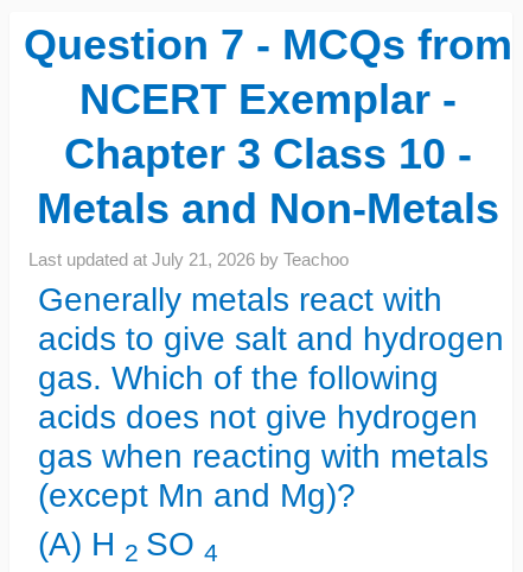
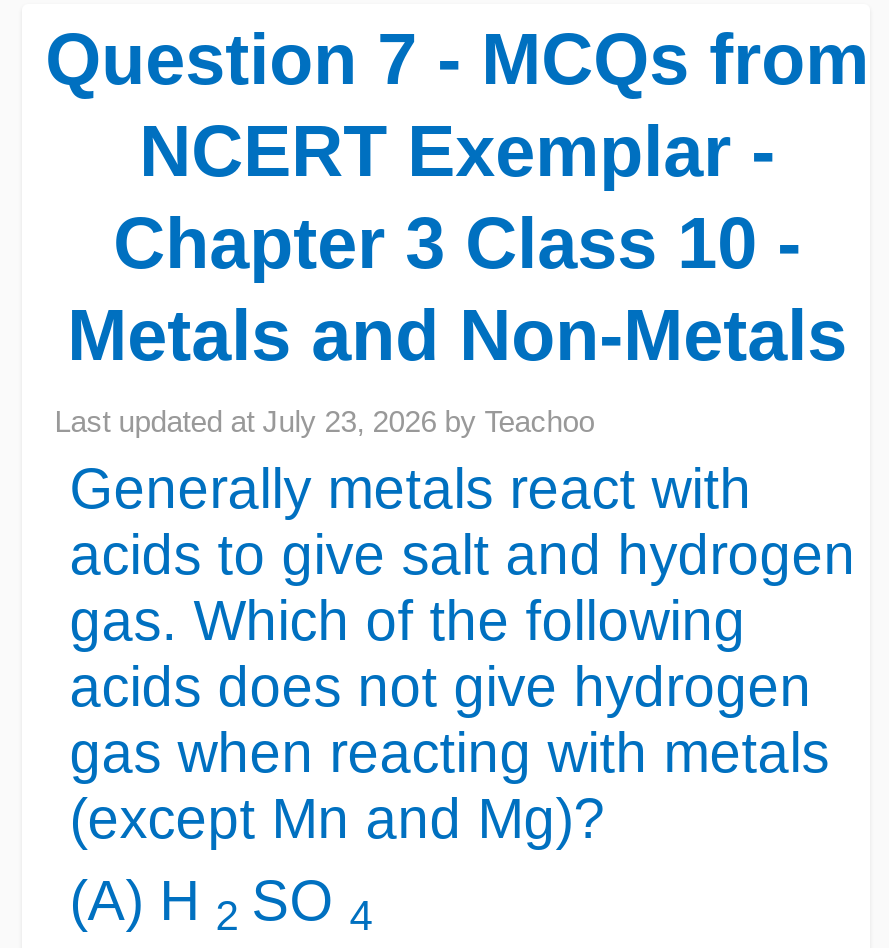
[29,249,349,269] Last updated at July 21, 2026 by Teachoo -> [54,404,594,438] Last updated at July 23, 2026 by Teachoo

